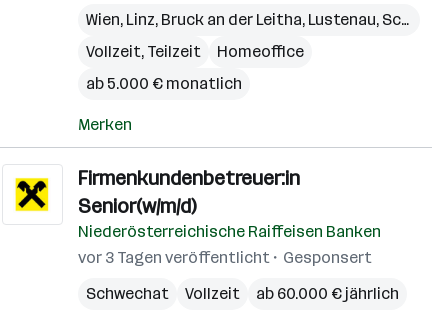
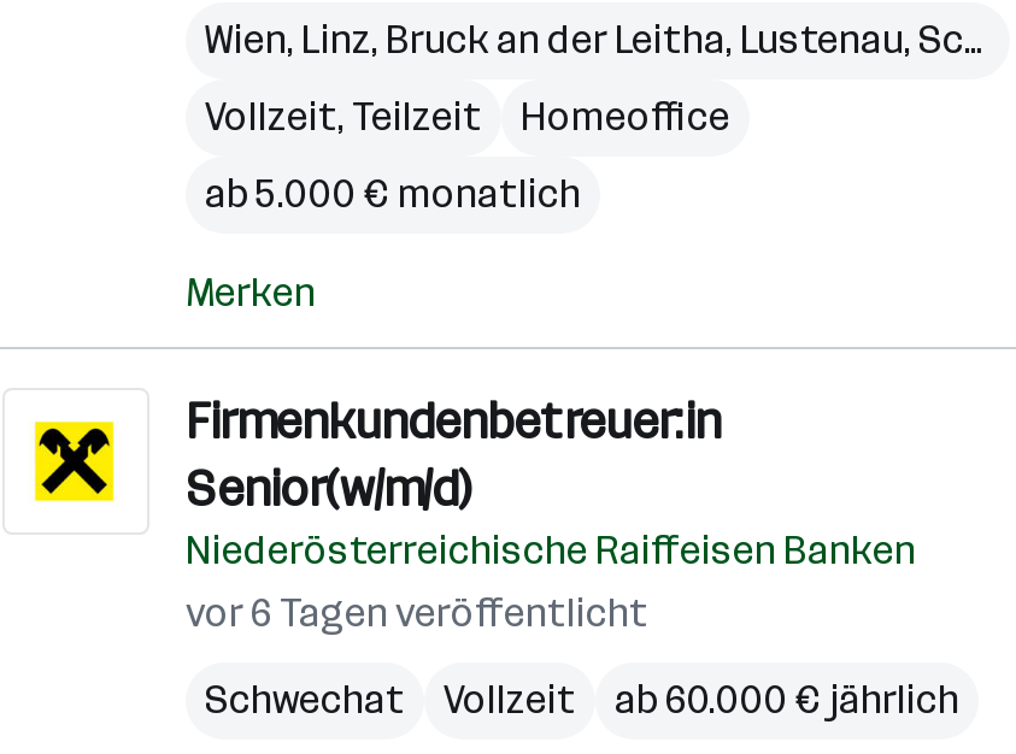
[78,248,372,267] vor 3 Tagen veröffentlicht | Gesponsert -> [186,590,648,636] vor 6 Tagen veröffentlicht

